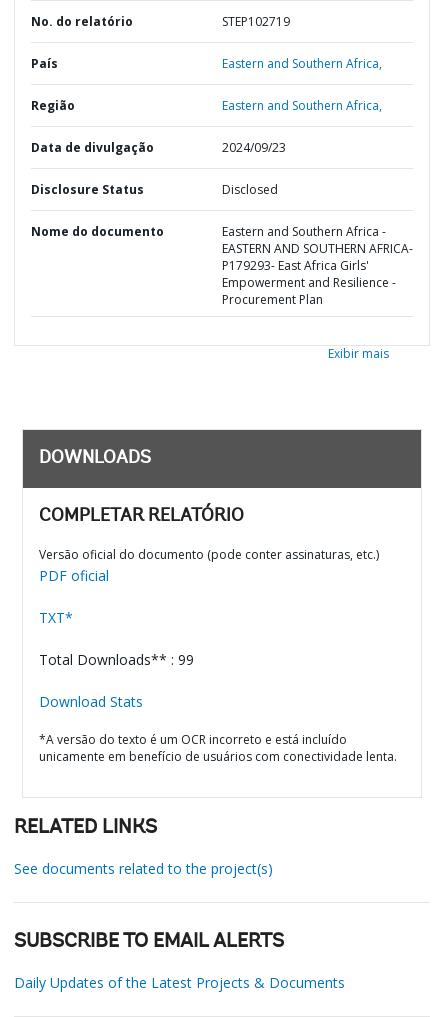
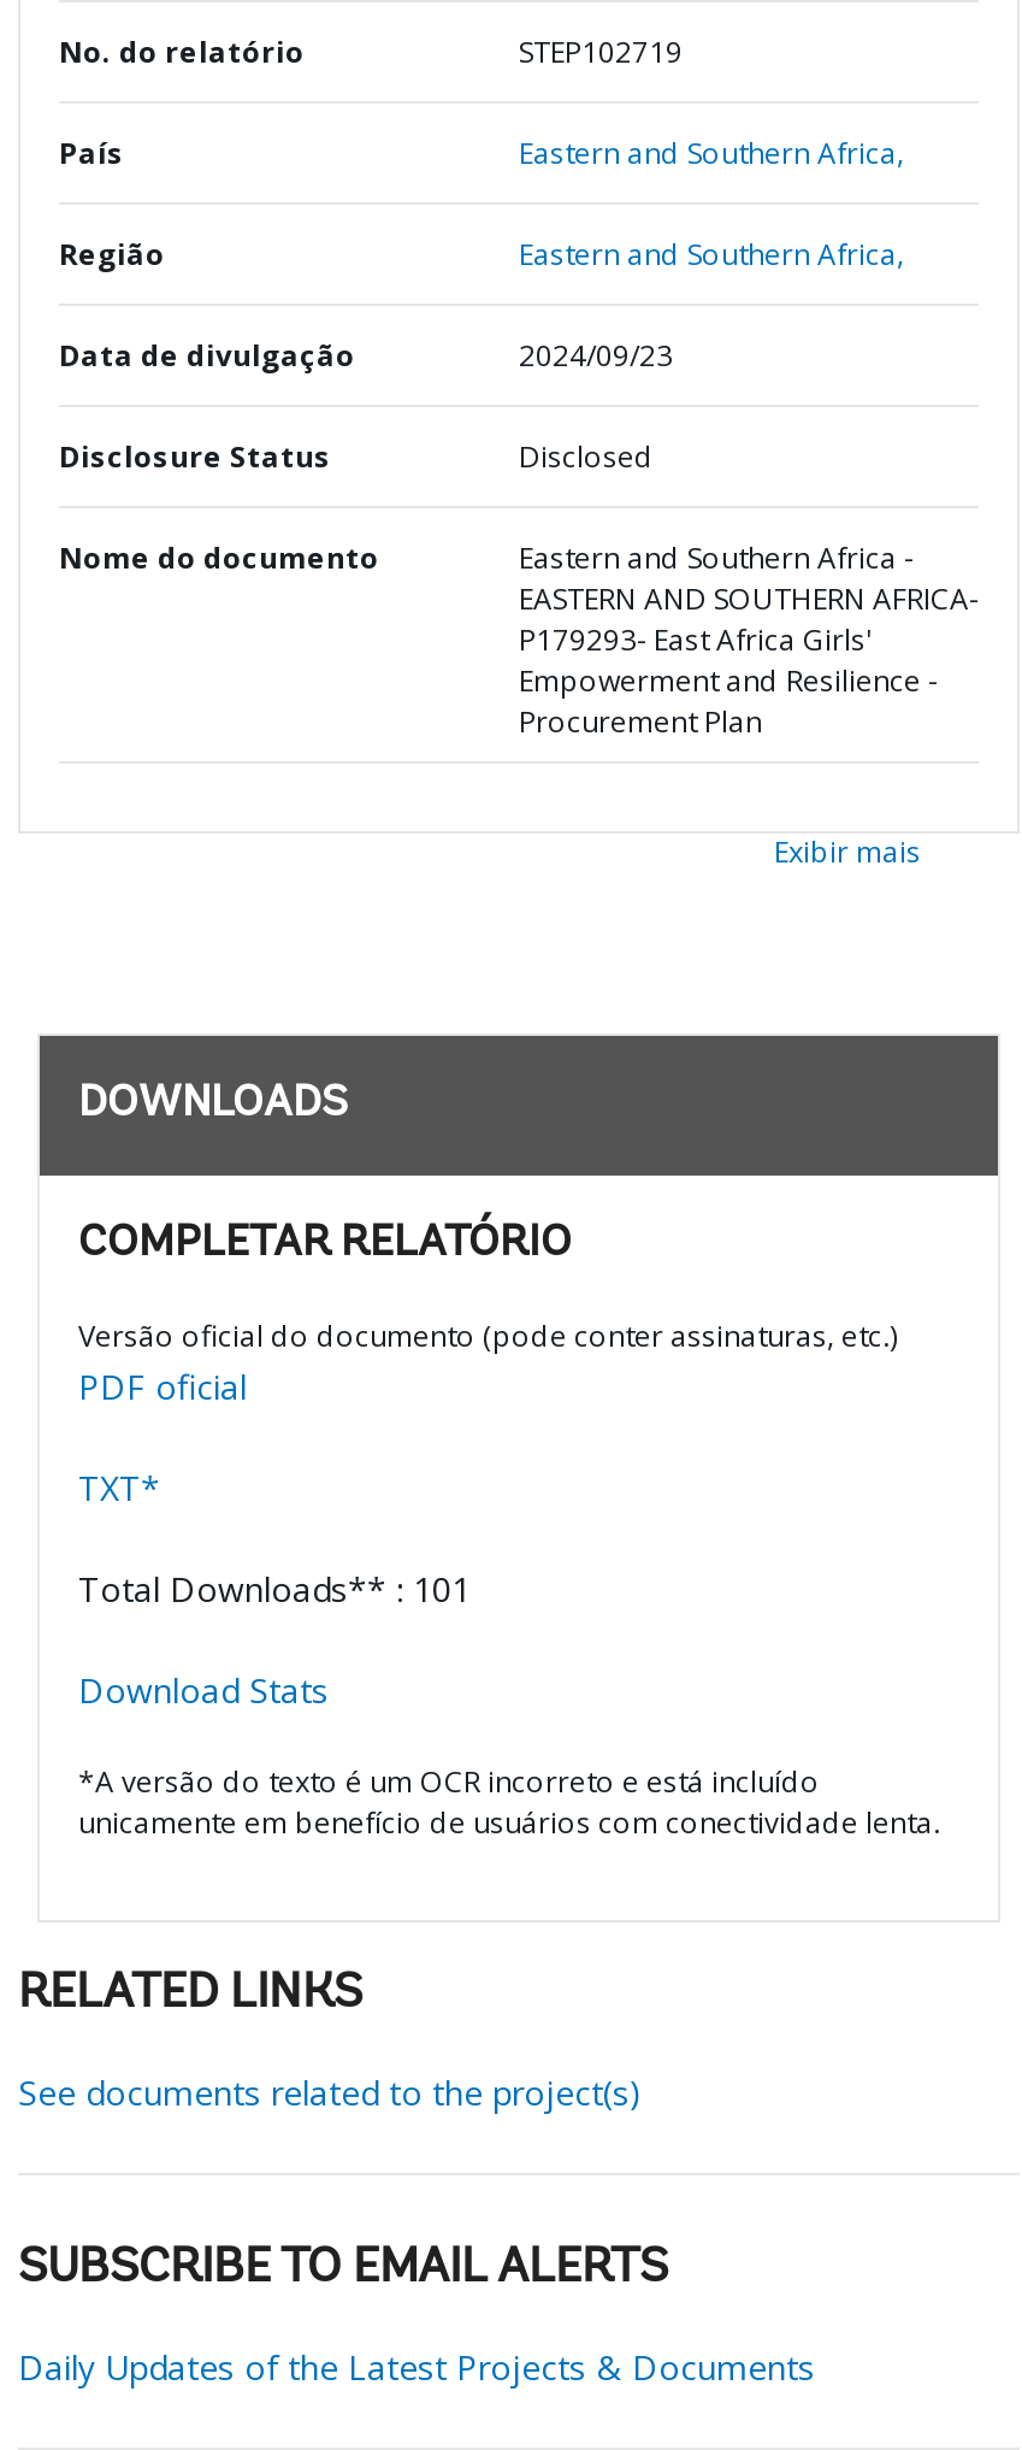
[39,650,194,669] Total Downloads** : 99 -> [78,1566,471,1612] Total Downloads** : 101

